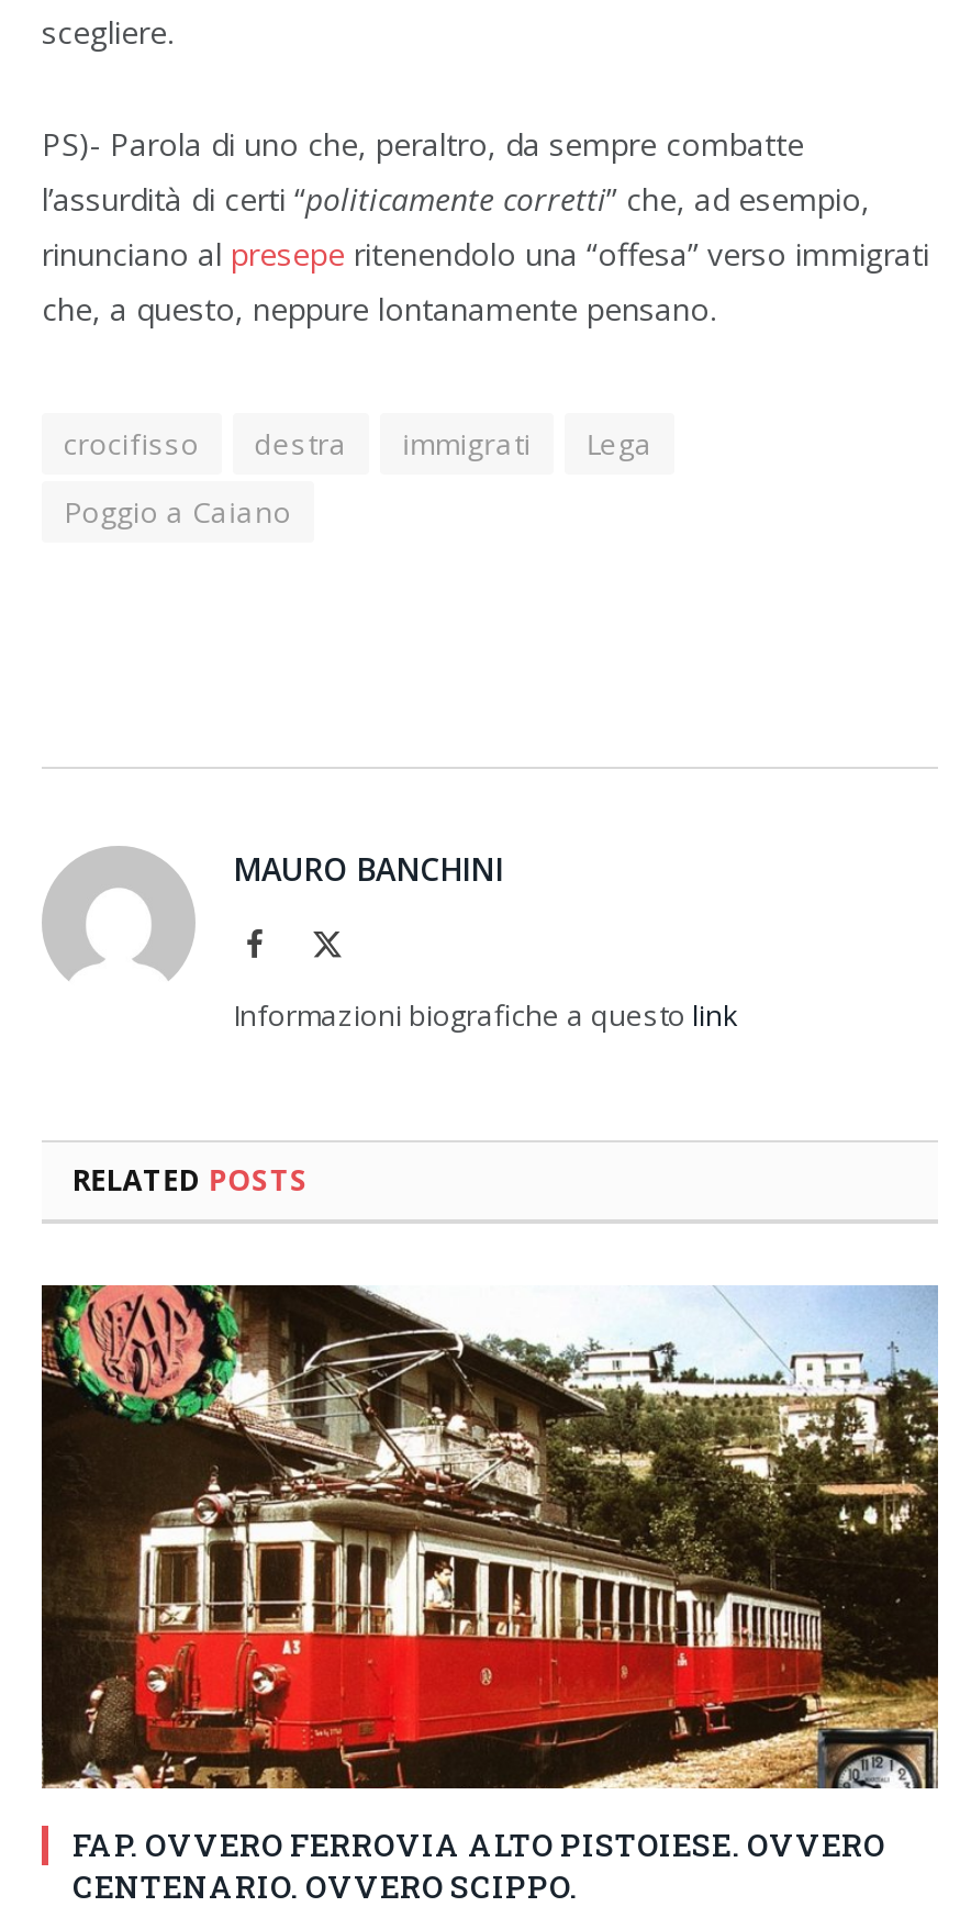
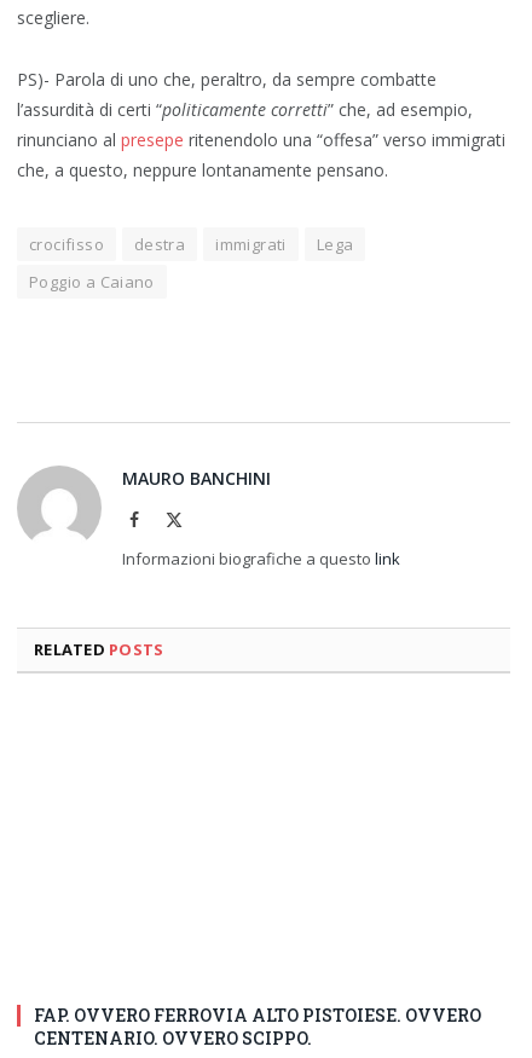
[40,1283,940,1791] [image] -> none

